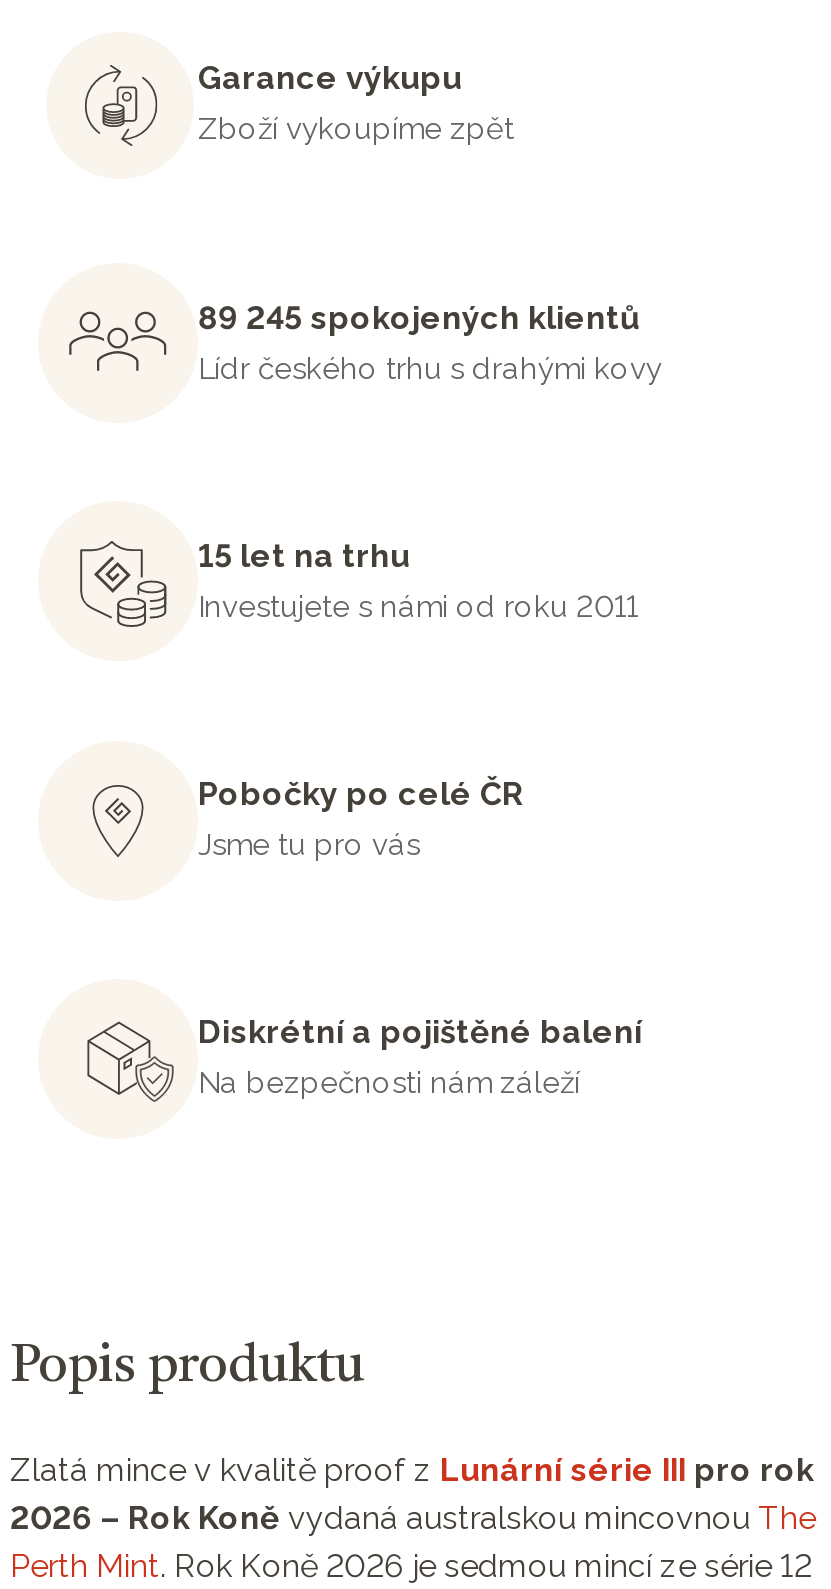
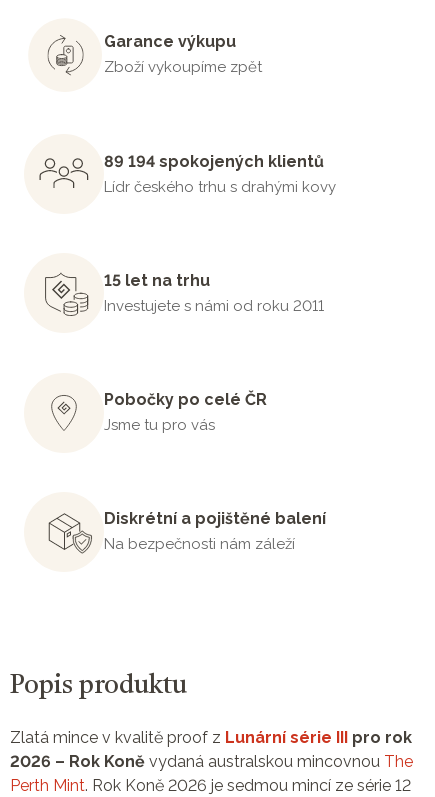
[198,298,640,336] 89 245 spokojených klientů -> [104,152,324,171] 89 194 spokojených klientů

